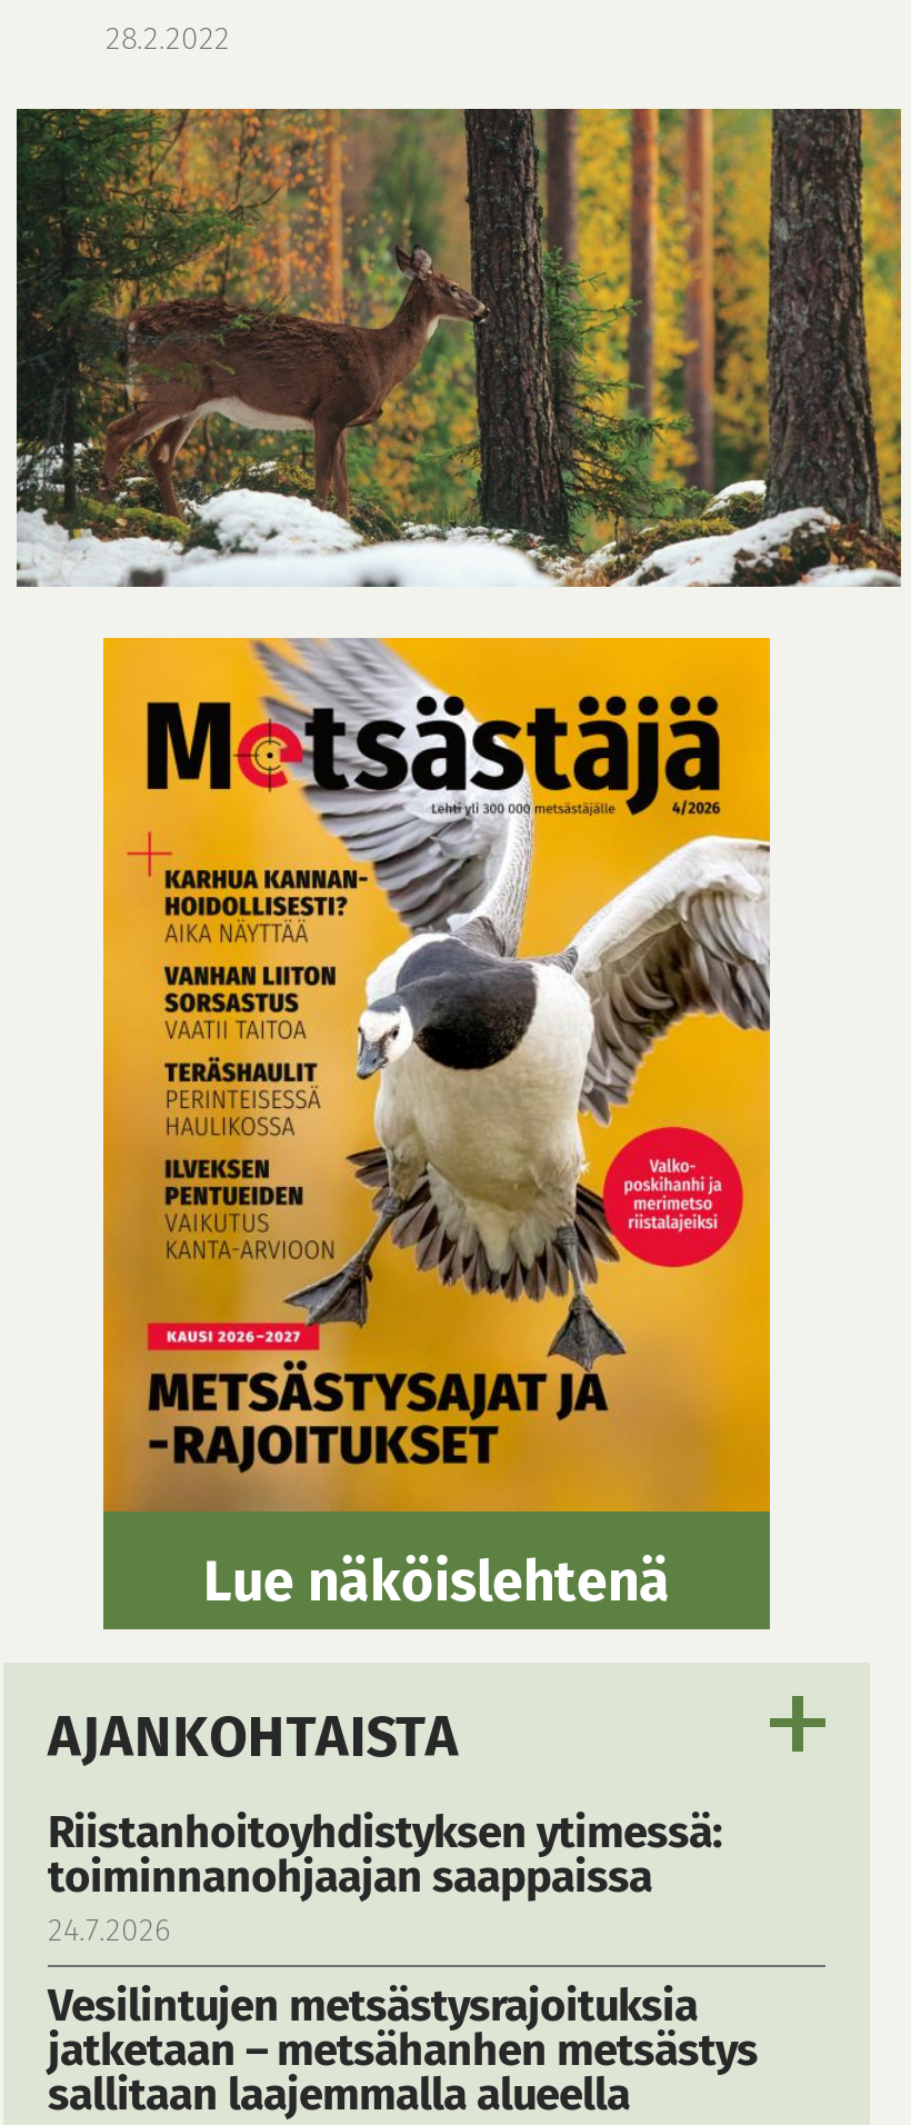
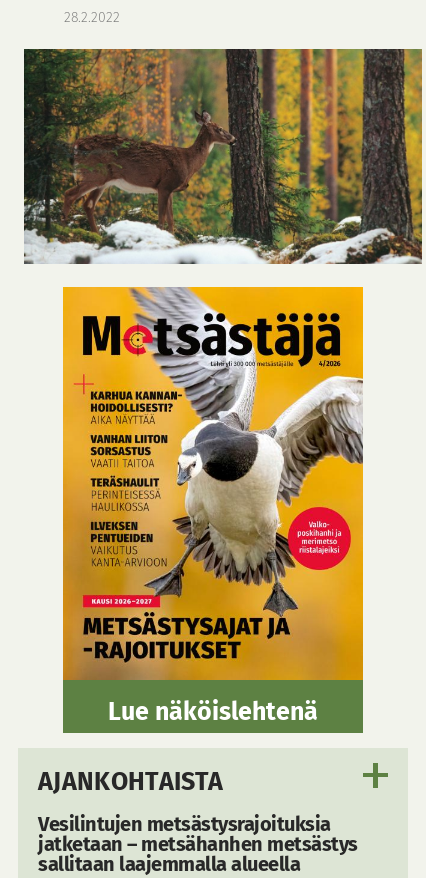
[48,1804,722,1949] Riistanhoitoyhdistyksen ytimessä: | toiminnanohjaajan saappaissa | 24.7.2026 -> none

